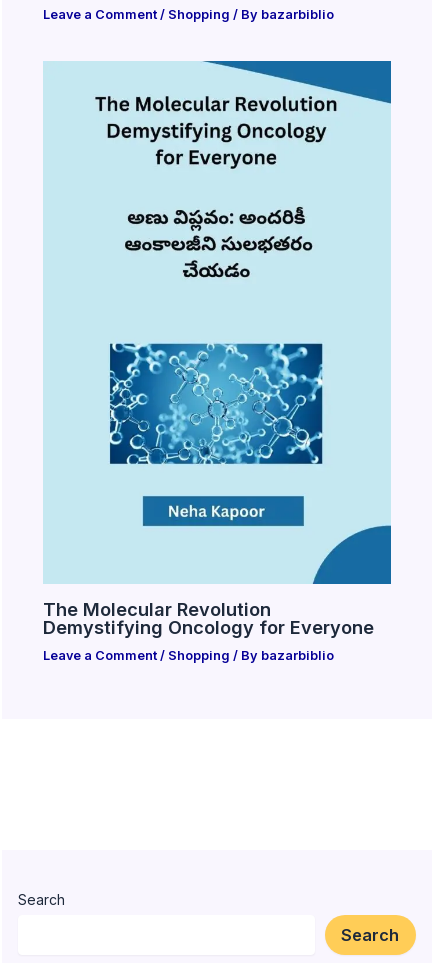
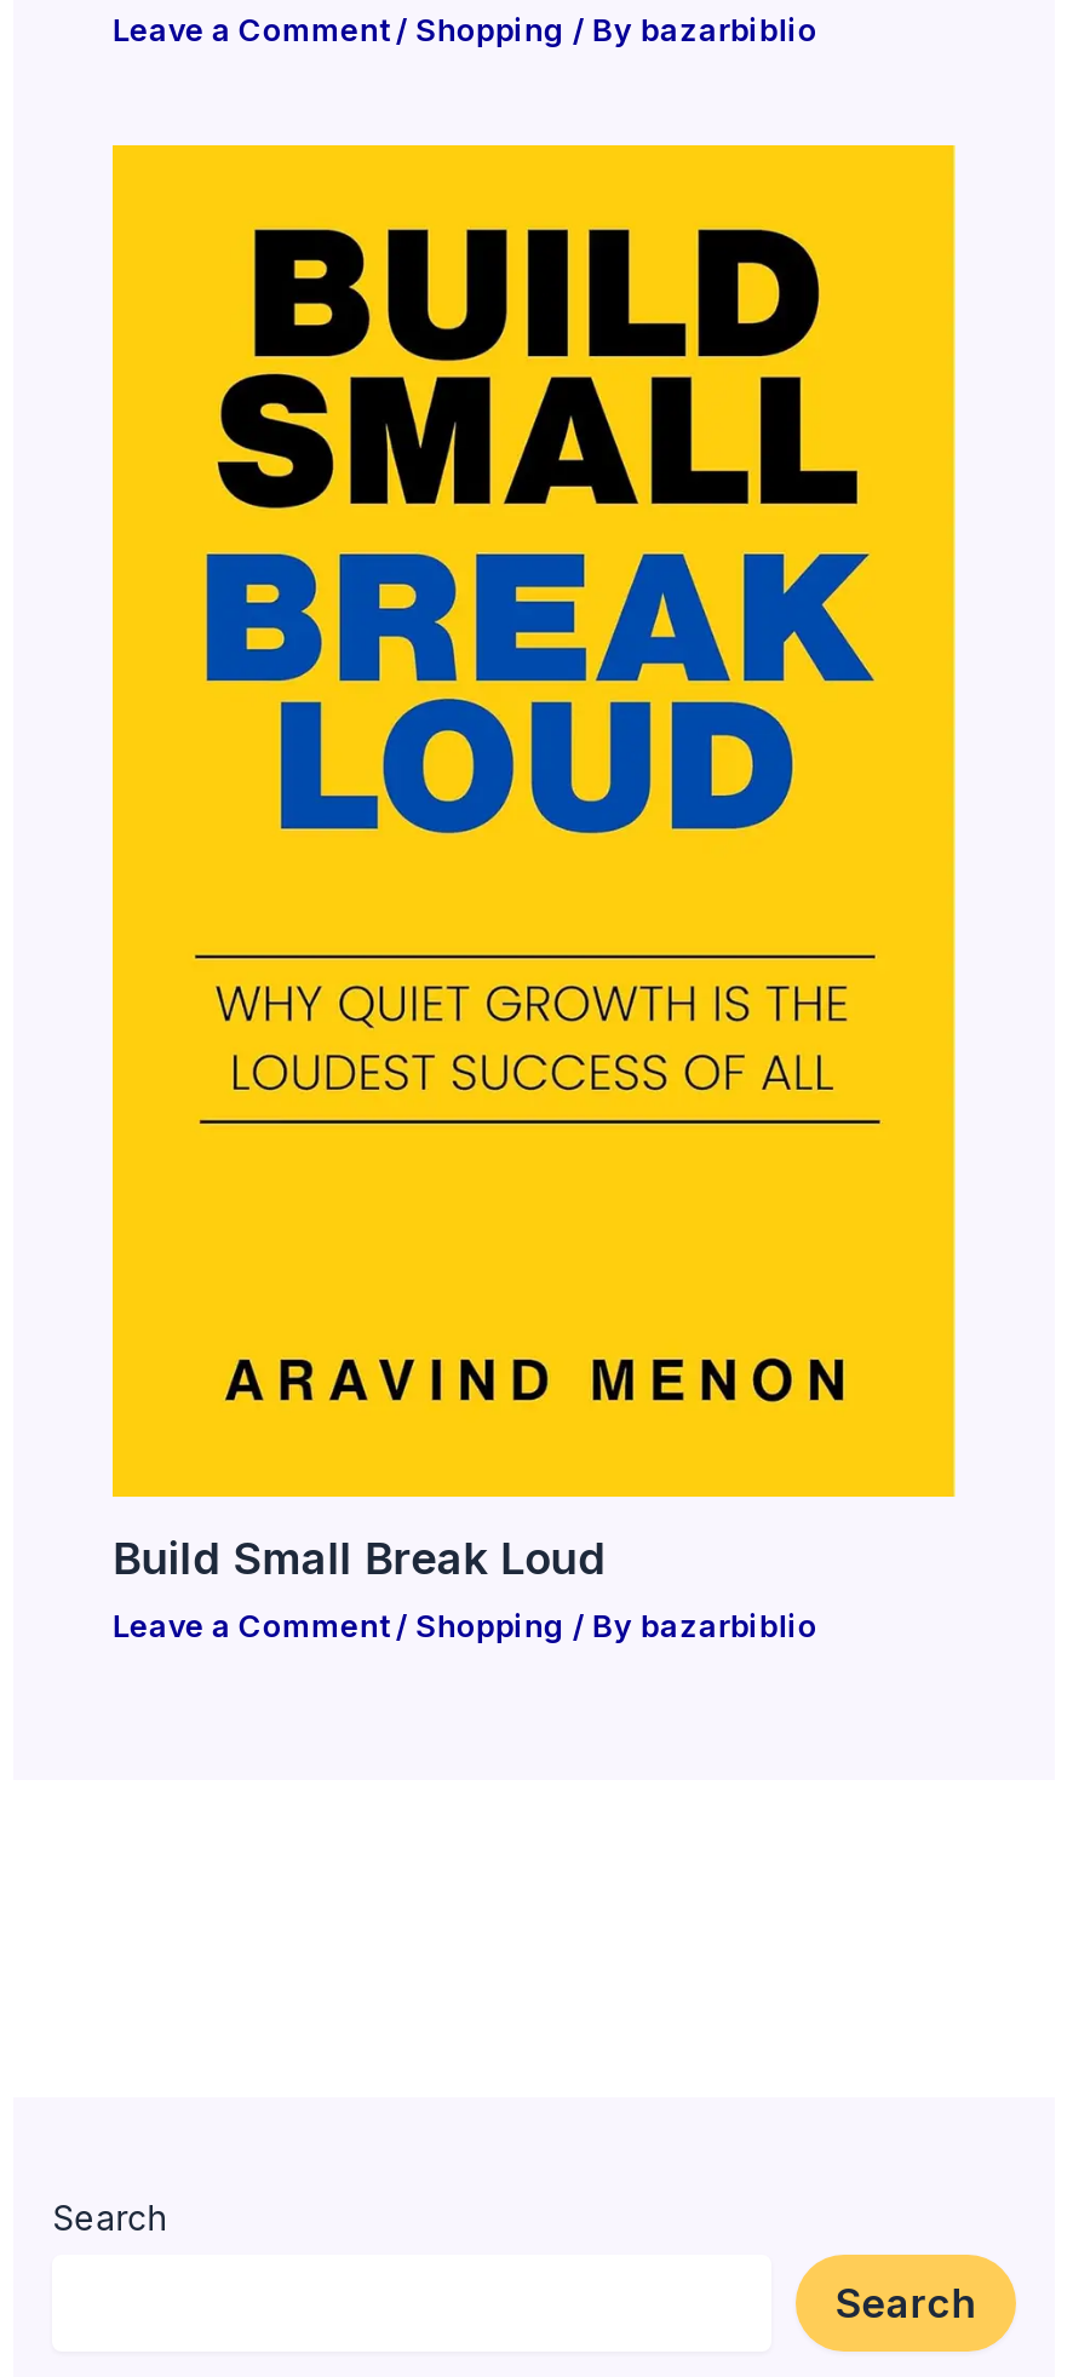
[43,60,392,638] [image] | The Molecular Revolution | Demystifying Oncology for Everyone -> [110,142,958,1585] [image] | Build Small Break Loud

